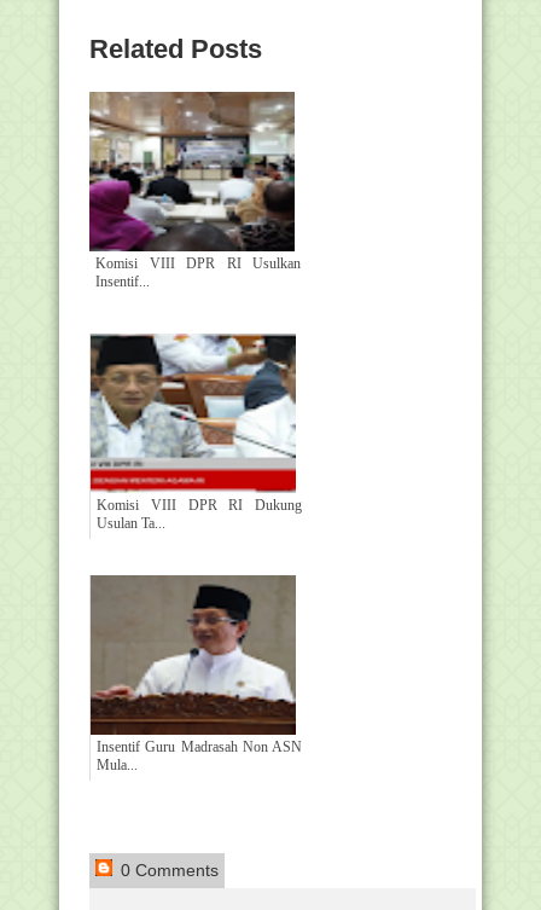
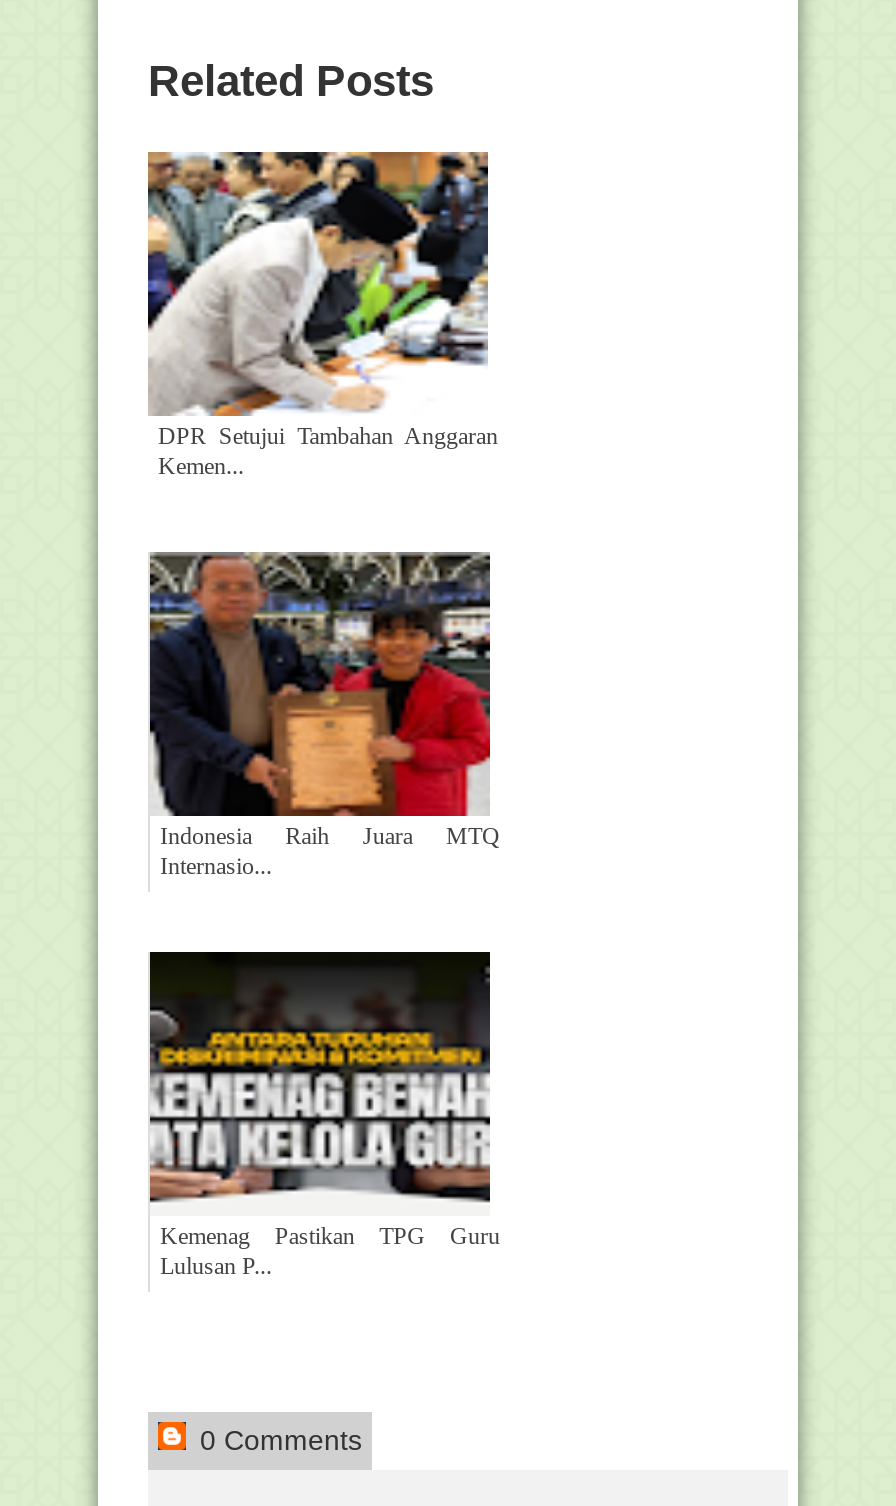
[88,91,301,289] [image] | Komisi VIII DPR RI Usulkan | Insentif... -> [146,150,498,479] [image] | DPR Setujui Tambahan Anggaran | Kemen...
[89,334,302,531] [image] | Komisi VIII DPR RI Dukung | Usulan Ta... -> [148,550,500,879] [image] | Indonesia Raih Juara MTQ | Internasio...
[89,574,302,773] [image] | Insentif Guru Madrasah Non ASN | Mula... -> [148,950,500,1279] [image] | Kemenag Pastikan TPG Guru | Lulusan P...

